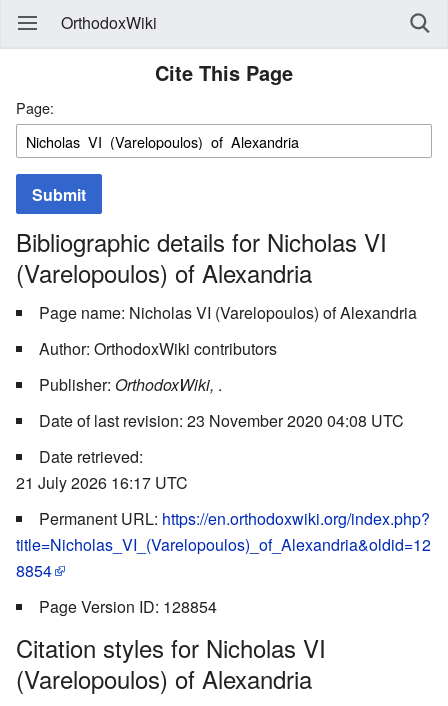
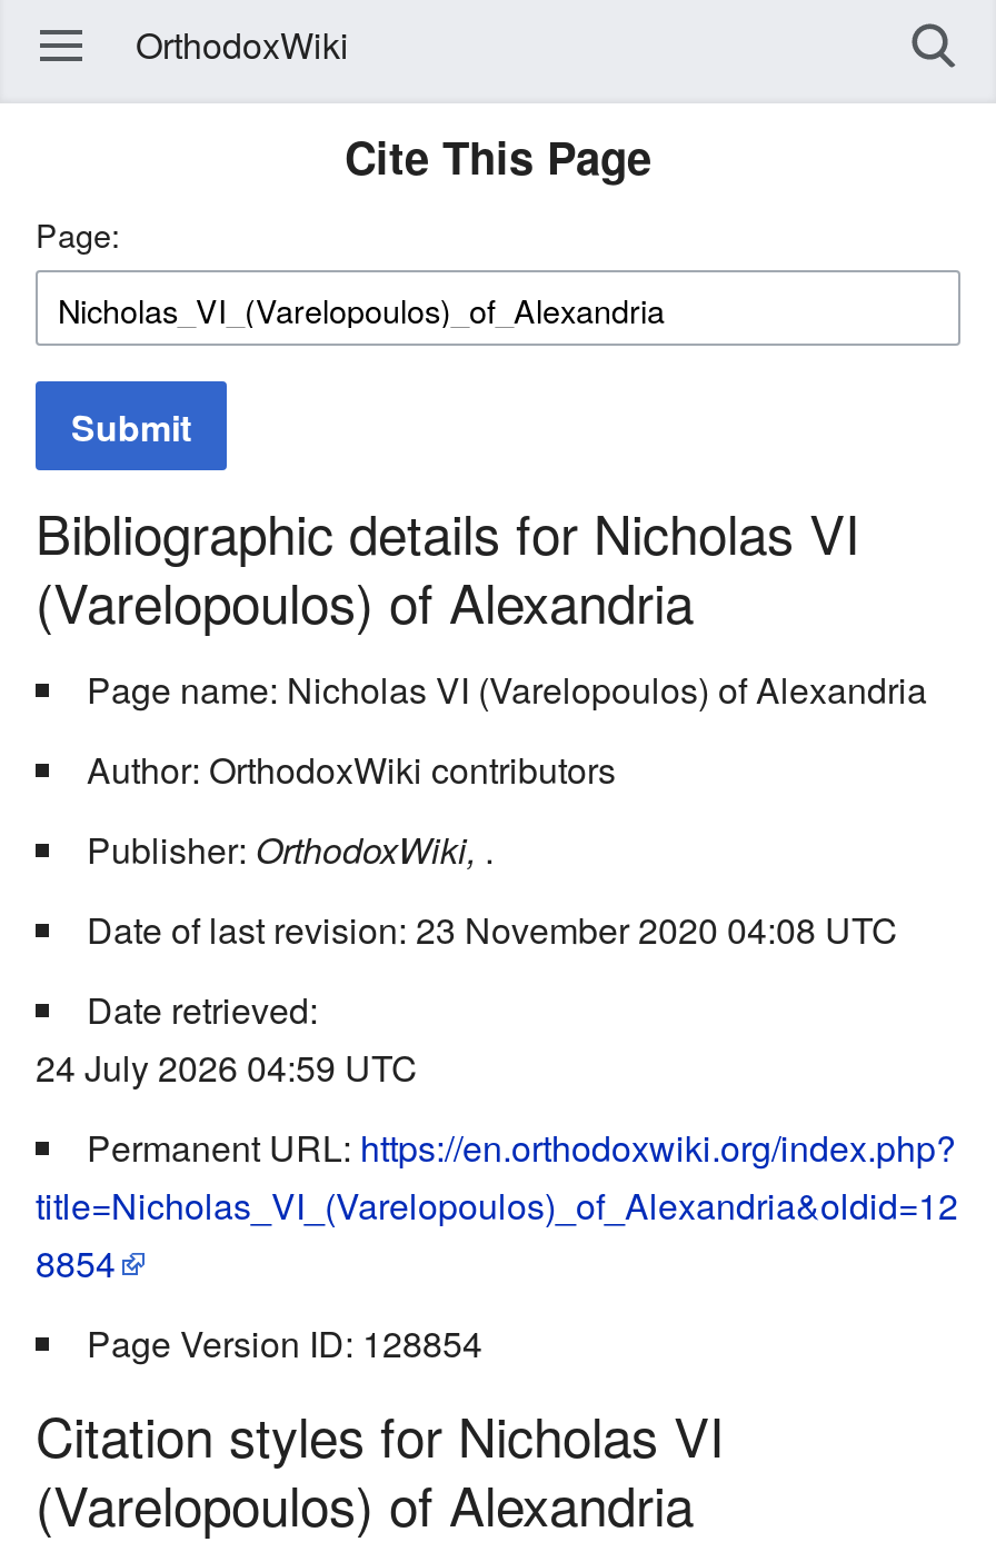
[16,471,188,494] 21 July 2026 16:17 UTC -> [36,1041,418,1092] 24 July 2026 04:59 UTC

